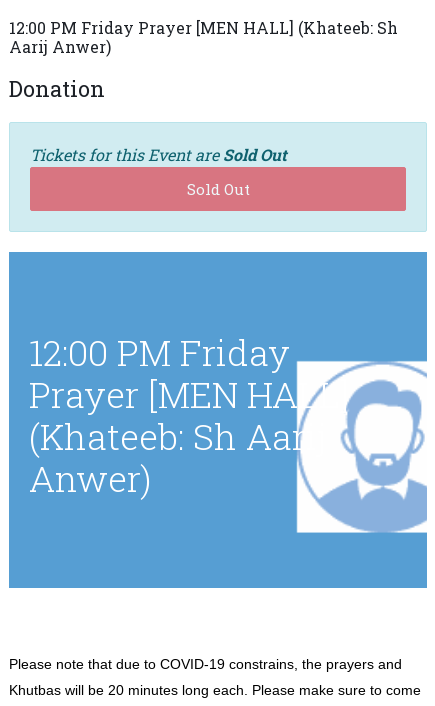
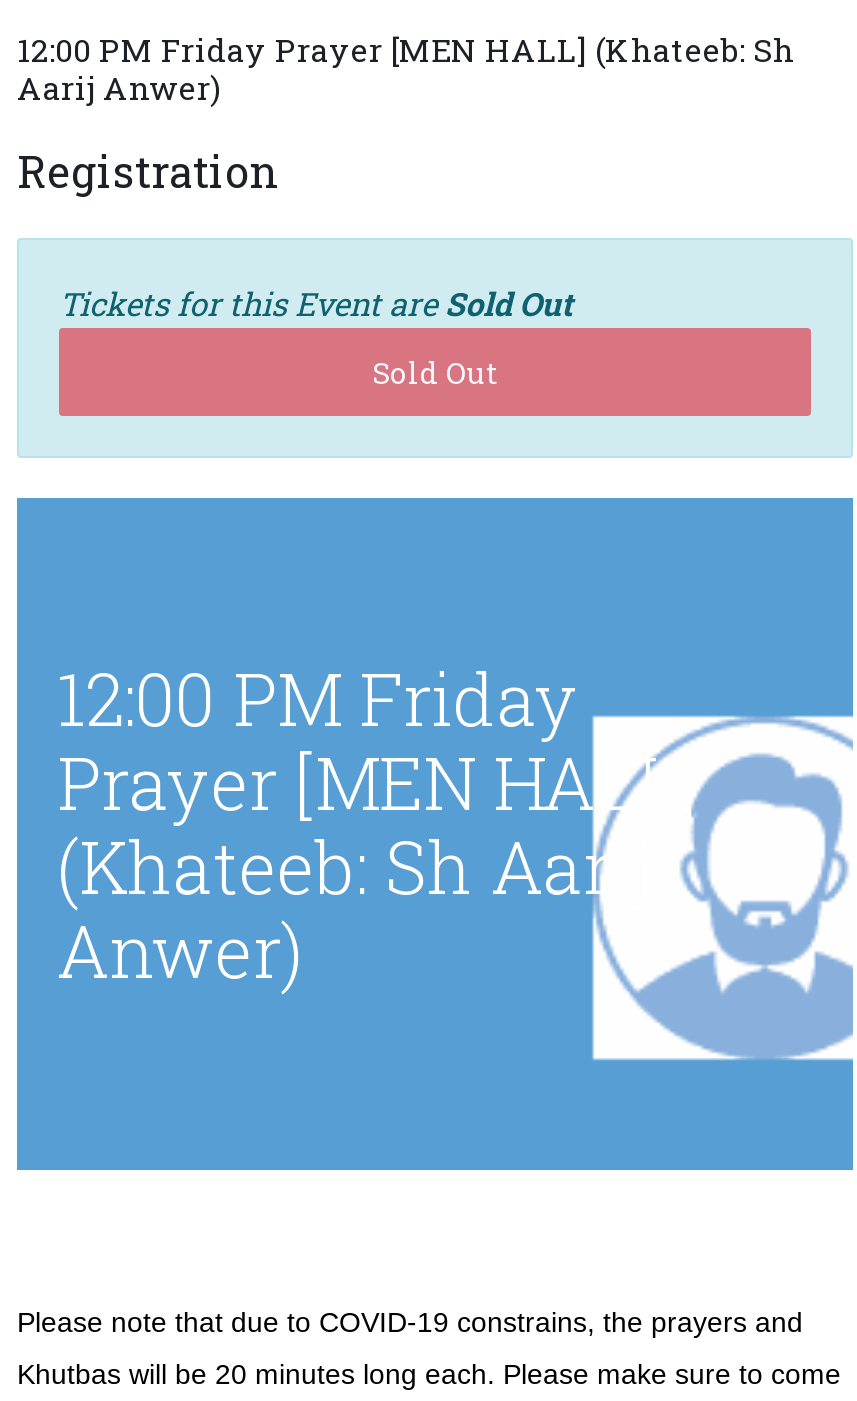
[9,74,105,103] Donation -> [17,142,279,200] Registration

